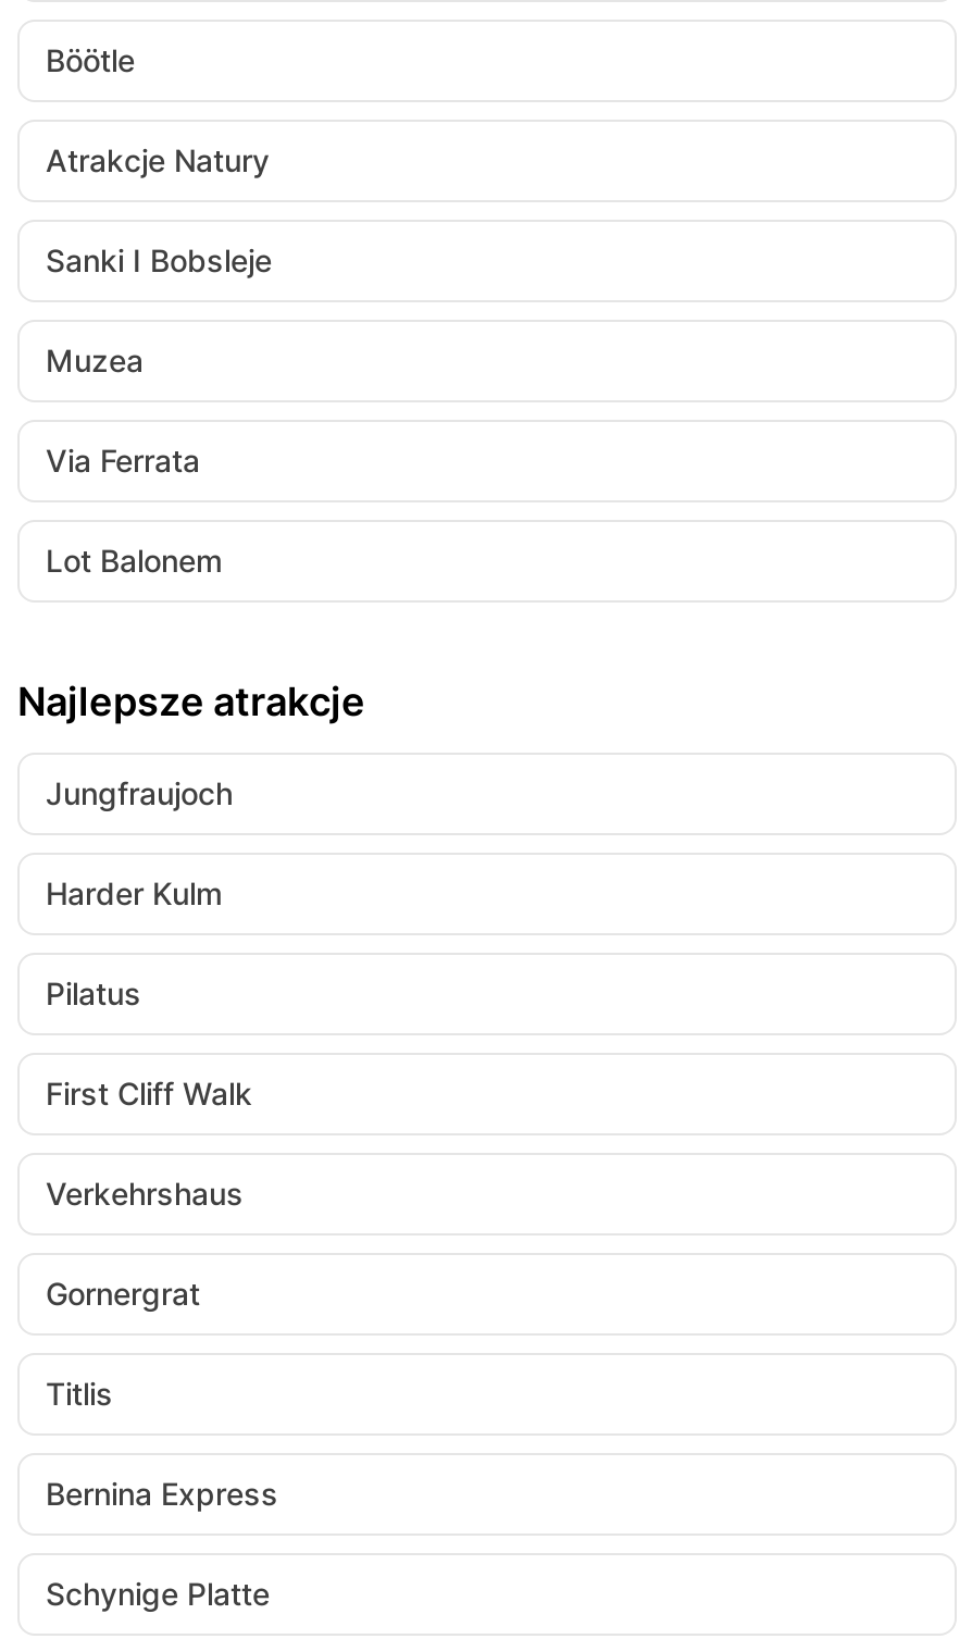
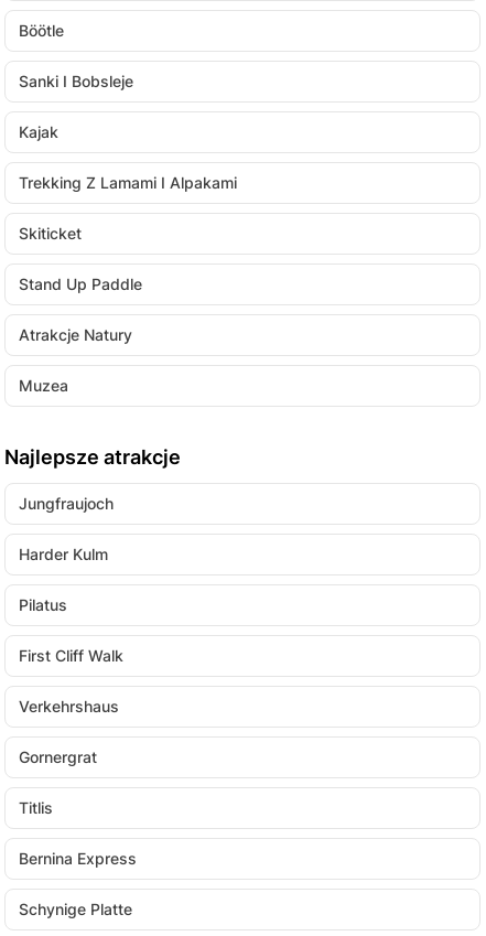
moved [46,141,270,178] -> [19,325,132,344]: Atrakcje Natury
moved [46,241,272,278] -> [19,72,133,90]: Sanki I Bobsleje
none -> [19,122,237,293] Kajak | Trekking Z Lamami I Alpakami | Skiticket | Stand Up Paddle
moved [46,342,144,378] -> [19,376,68,395]: Muzea
[46,442,222,579] Via Ferrata | Lot Balonem -> none

